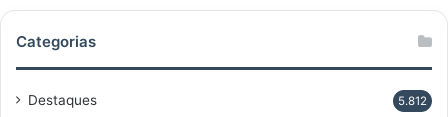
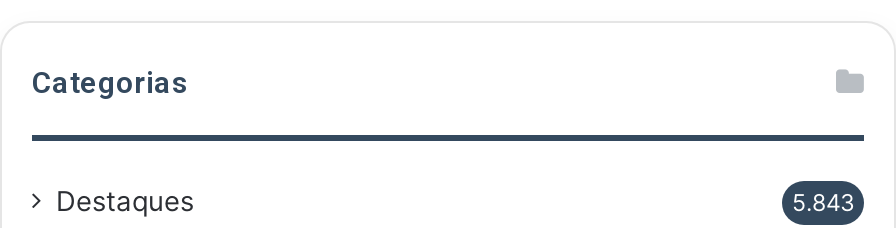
[398,94,427,108] 5.812 -> [792,188,854,216] 5.843

